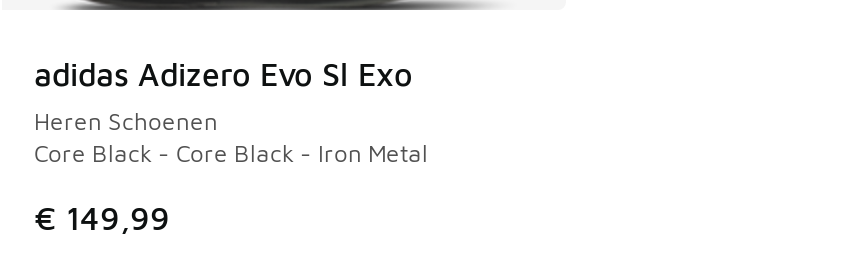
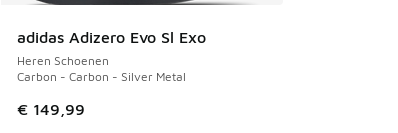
[34,139,428,169] Core Black - Core Black - Iron Metal -> [17,69,186,84] Carbon - Carbon - Silver Metal

